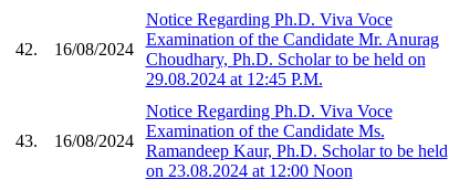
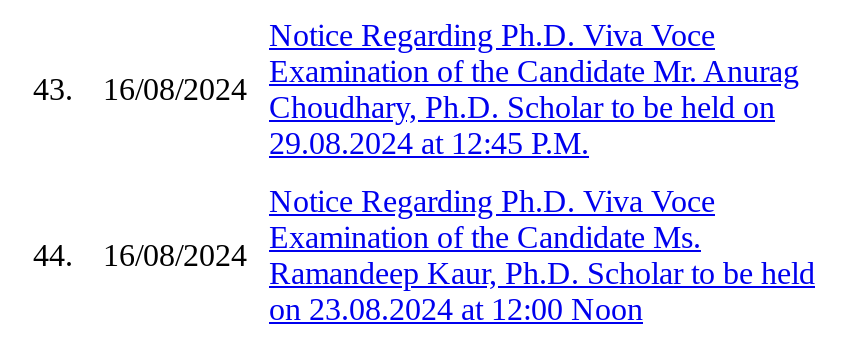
[15,39,133,58] 42. 16/08/2024 -> [33,71,247,105] 43. 16/08/2024
[15,131,133,150] 43. 16/08/2024 -> [33,237,247,271] 44. 16/08/2024

